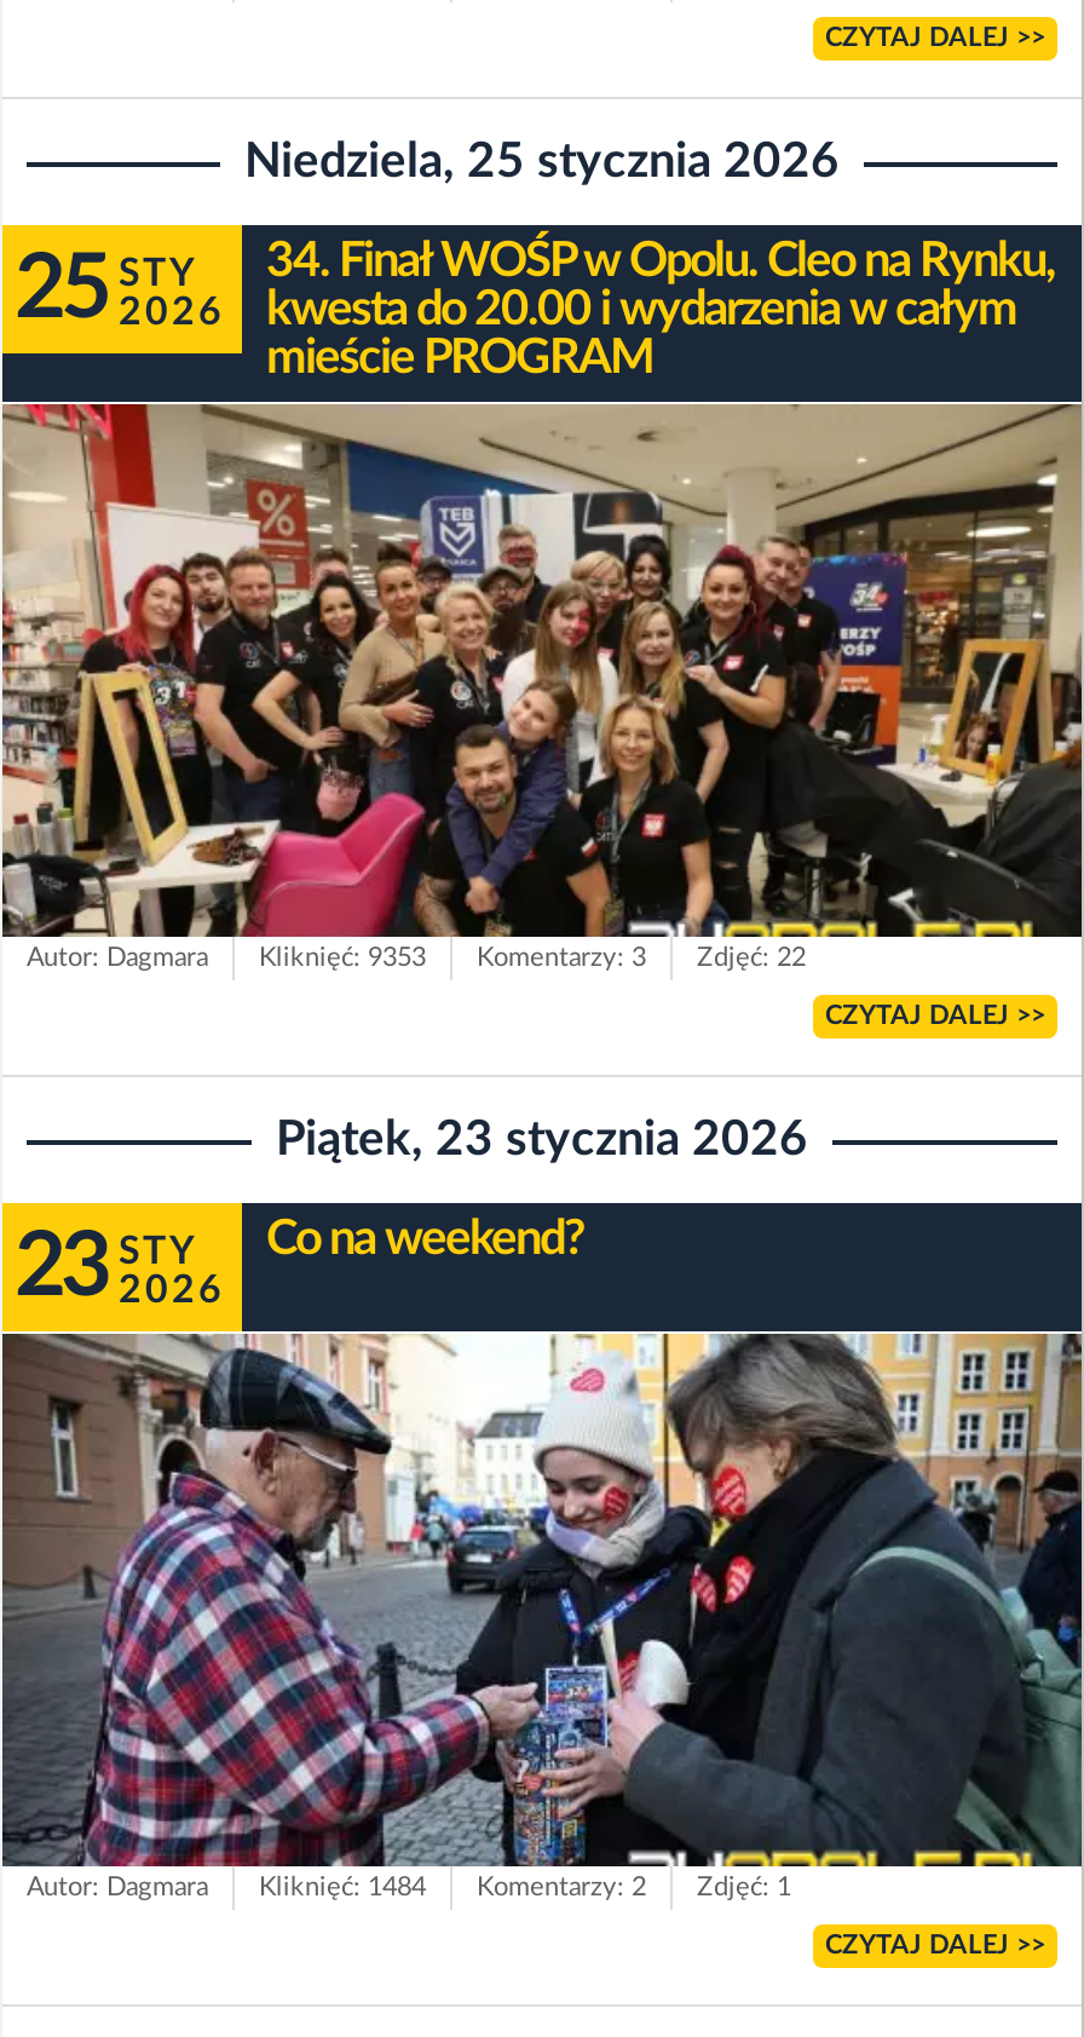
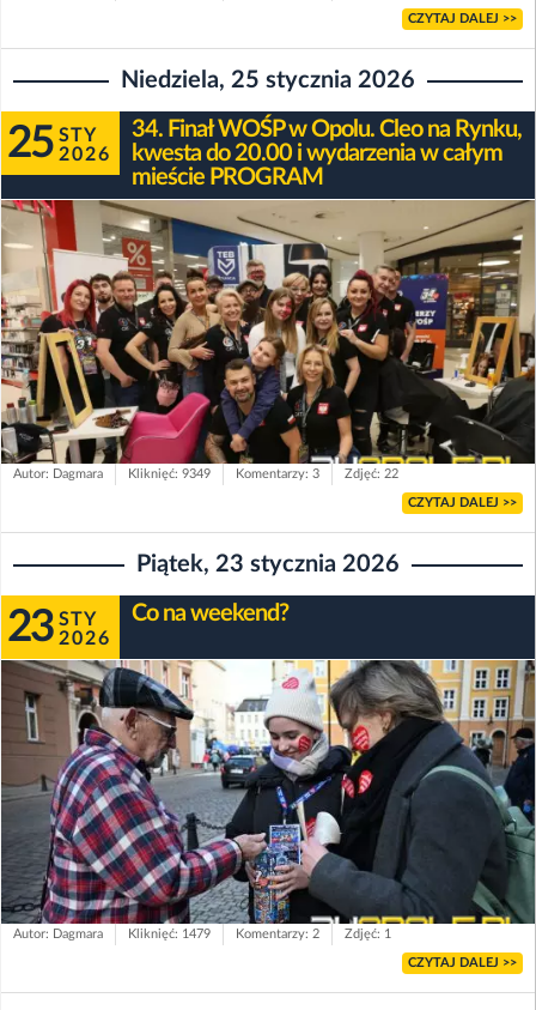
[27,944,806,971] Autor: Dagmara Kliknięć: 9353 Komentarzy: 3 Zdjęć: 22 -> [13,467,398,480] Autor: Dagmara Kliknięć: 9349 Komentarzy: 3 Zdjęć: 22
[27,1874,791,1900] Autor: Dagmara Kliknięć: 1484 Komentarzy: 2 Zdjęć: 1 -> [13,927,391,941] Autor: Dagmara Kliknięć: 1479 Komentarzy: 2 Zdjęć: 1

